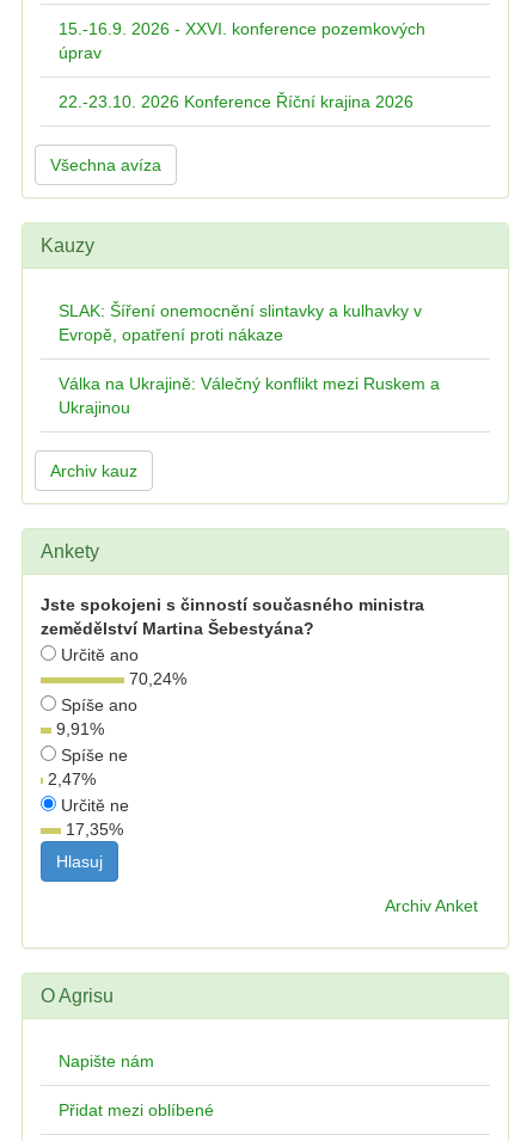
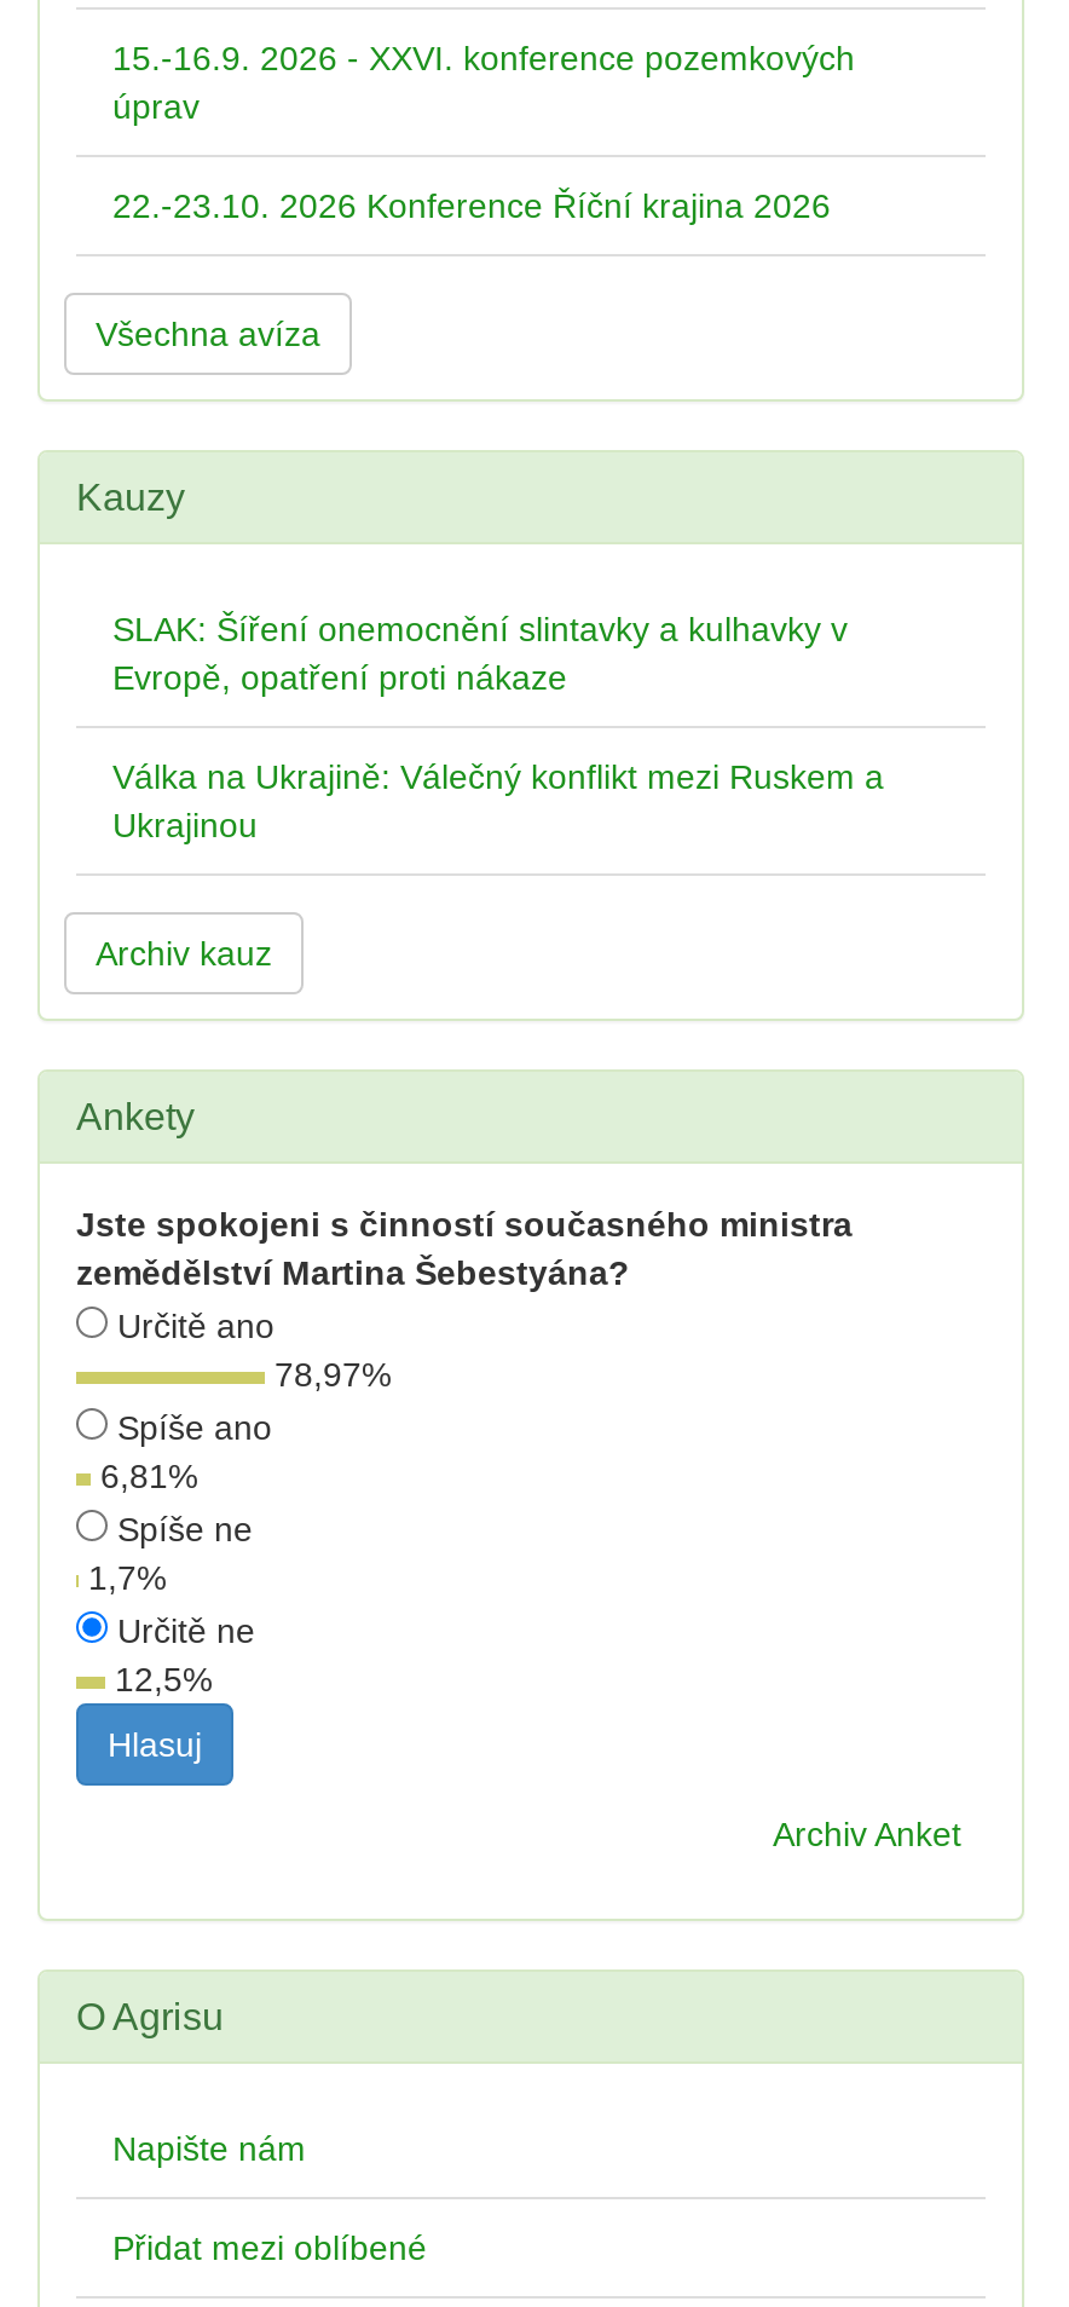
[124,669,186,689] 70,24% -> [265,1356,391,1394] 78,97%
[51,720,104,739] 9,91% -> [91,1457,197,1496] 6,81%
[43,770,96,789] 2,47% -> [79,1559,166,1598] 1,7%
[61,820,123,839] 17,35% -> [105,1661,212,1699] 12,5%

